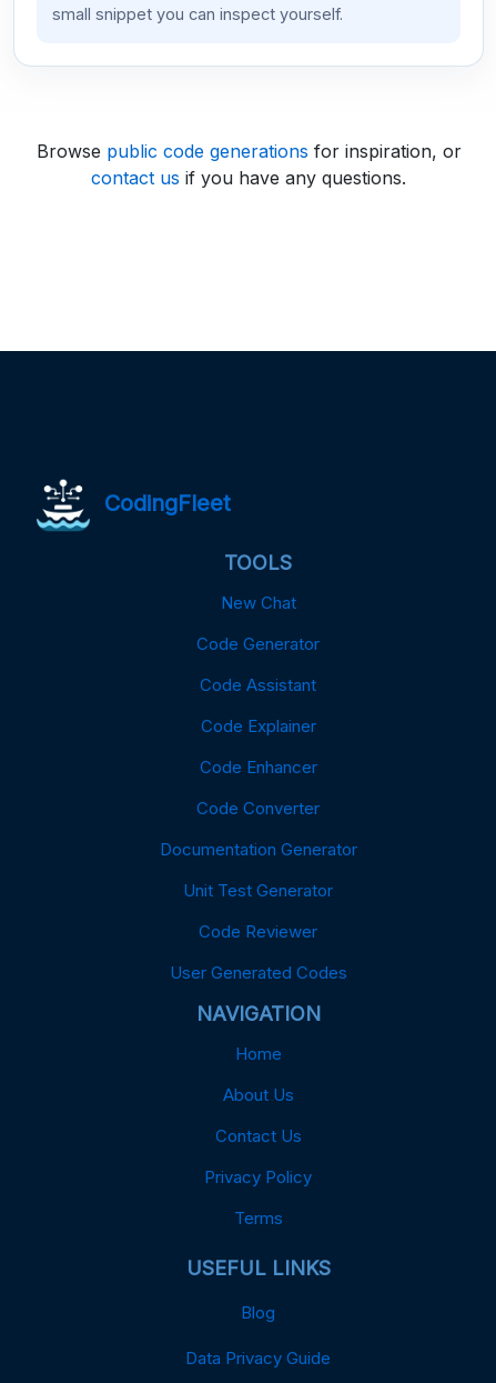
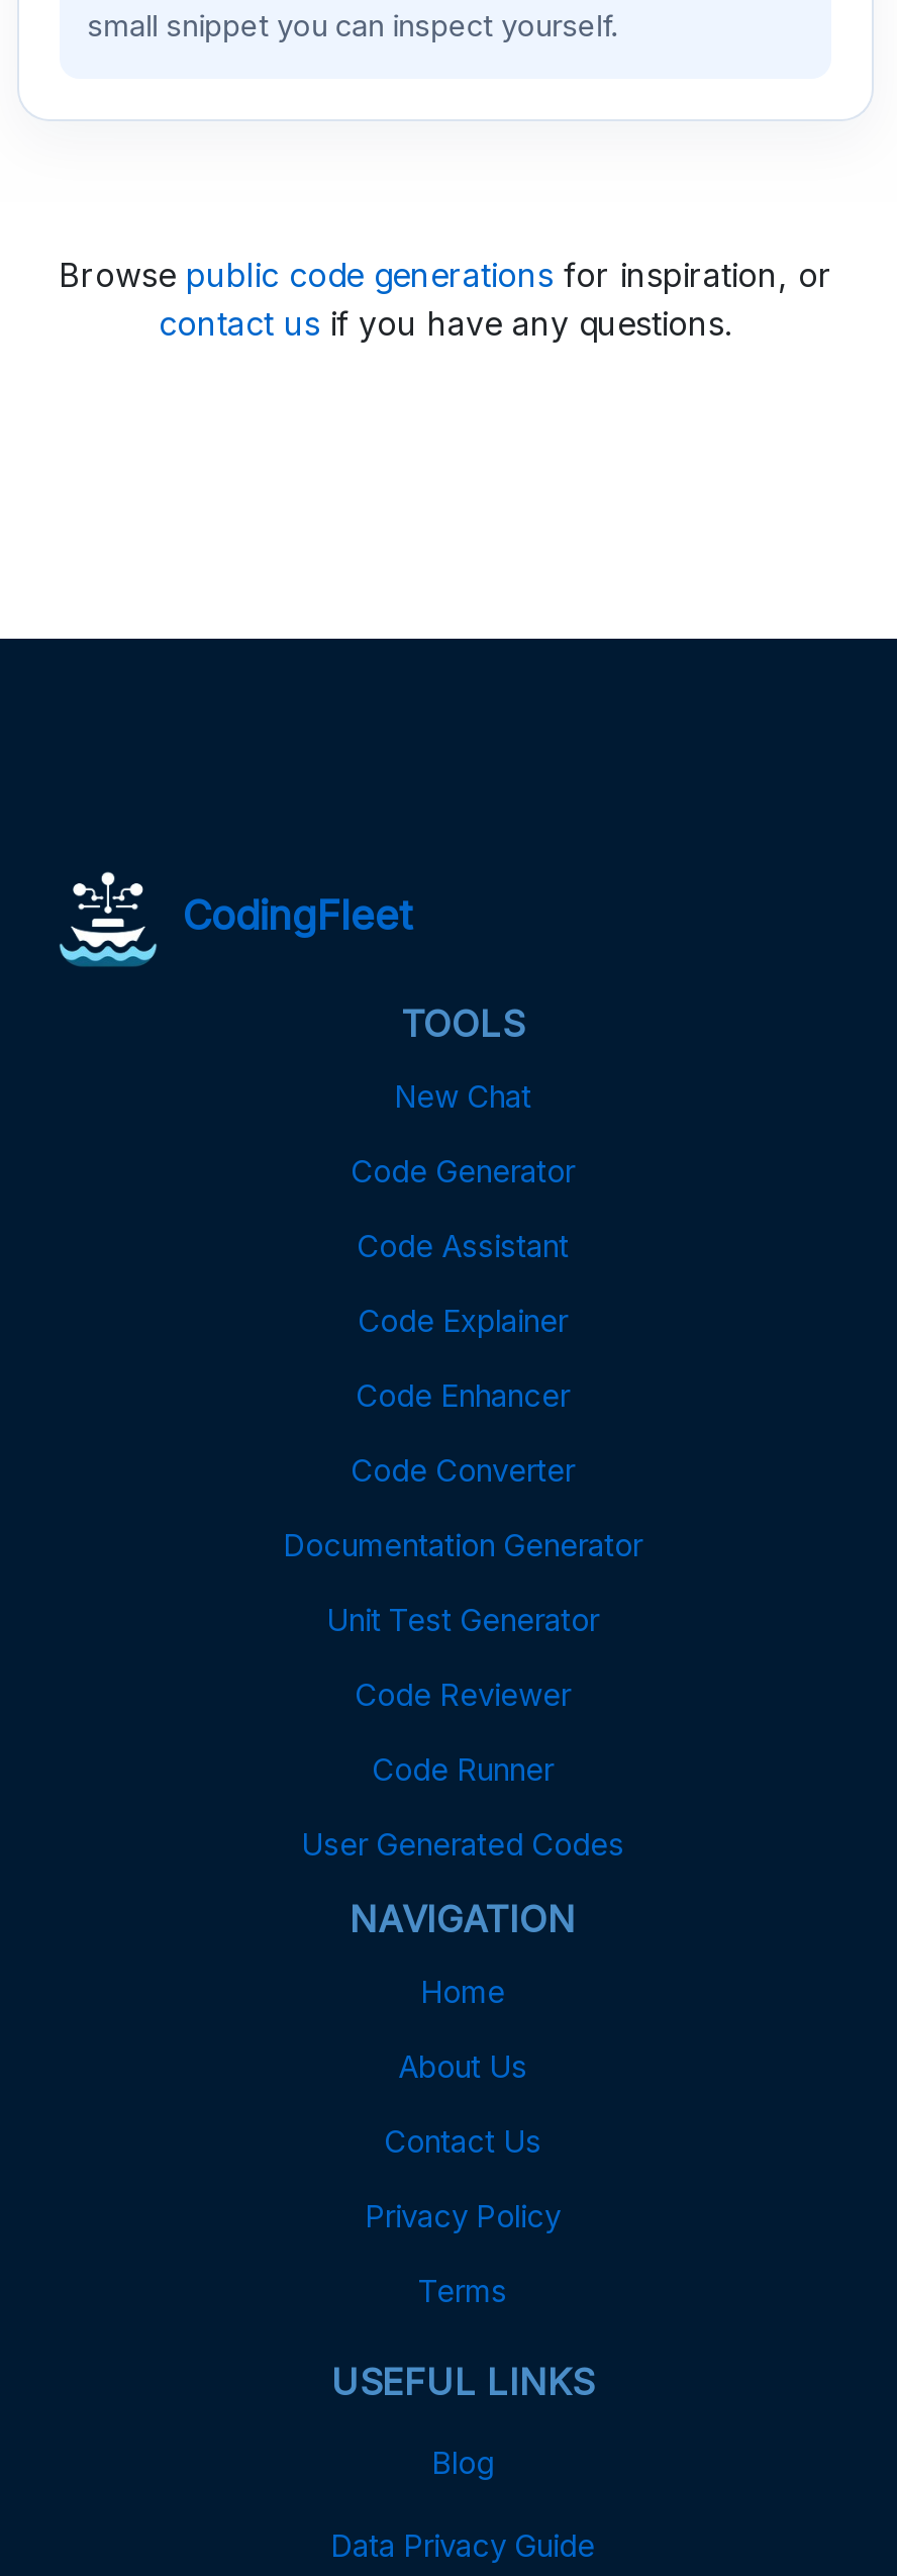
none -> [372,1750,554,1788] Code Runner

